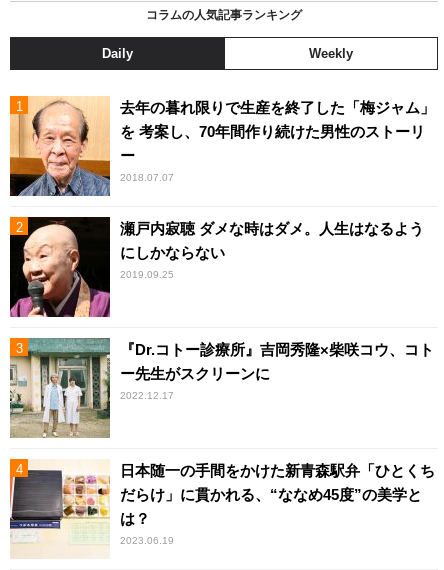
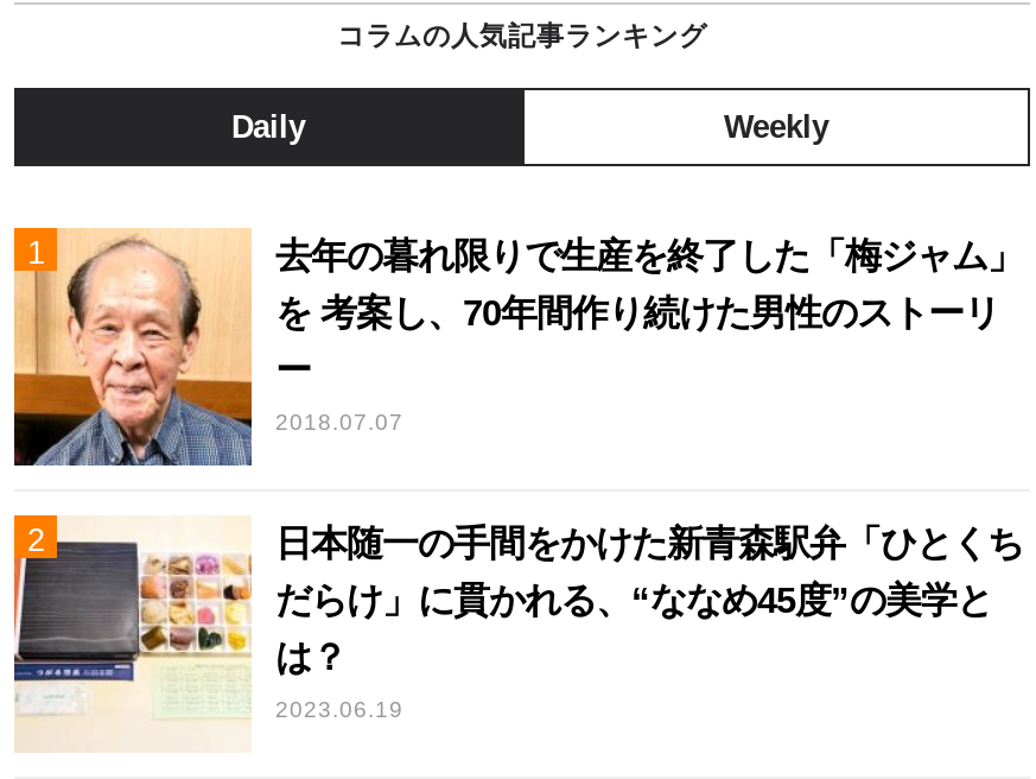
[9,216,424,318] [image] | 瀬戸内寂聴 ダメな時はダメ。人生はなるよう | にしかならない | 2019.09.25 -> none
[9,337,434,438] [image] | 『Dr.コトー診療所』吉岡秀隆×柴咲コウ、コト | ー先生がスクリーンに | 2022.12.17 -> none

